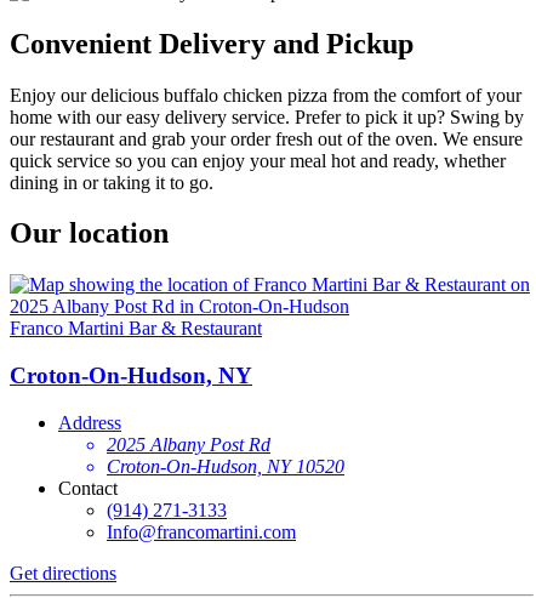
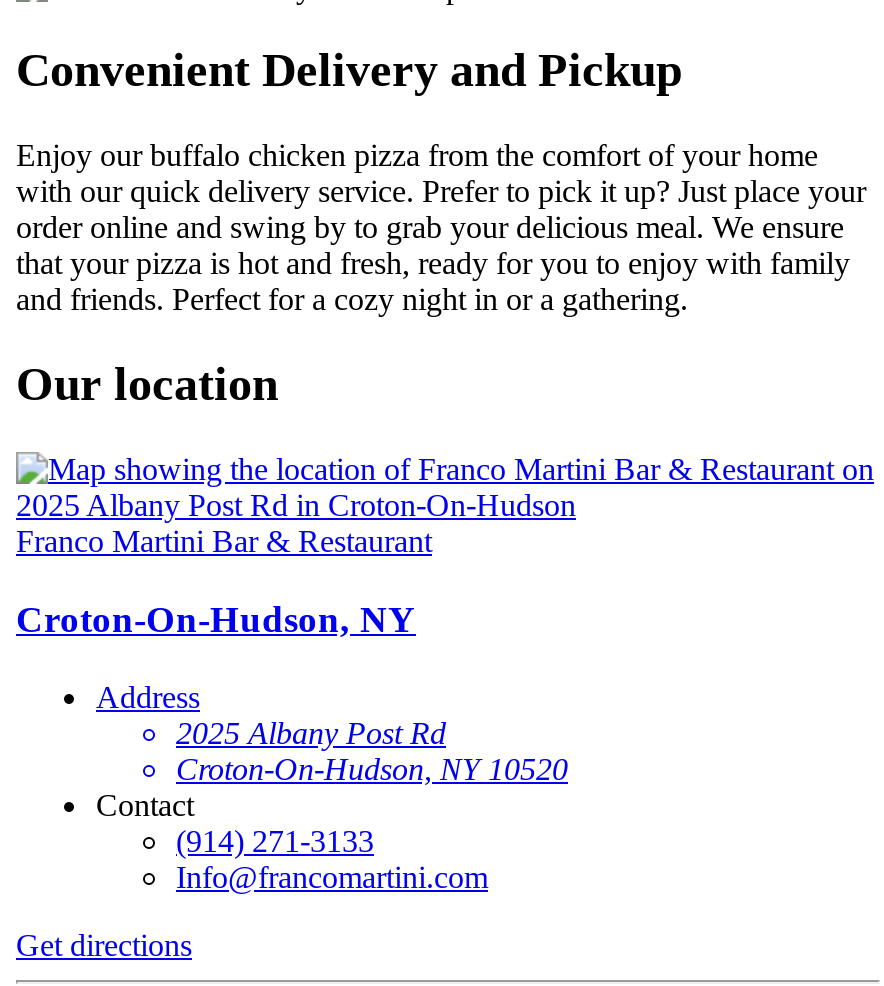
[10,84,524,192] Enjoy our delicious buffalo chicken pizza from the comfort of your | home with our easy delivery service. Prefer to pick it up? Swing by | our restaurant and grab your order fresh out of the oven. We ensure | quick service so you can enjoy your meal hot and ready, whether | dining in or taking it to go. -> [16,139,866,317] Enjoy our buffalo chicken pizza from the comfort of your home | with our quick delivery service. Prefer to pick it up? Just place your | order online and swing by to grab your delicious meal. We ensure | that your pizza is hot and fresh, ready for you to enjoy with family | and friends. Perfect for a cozy night in or a gathering.

